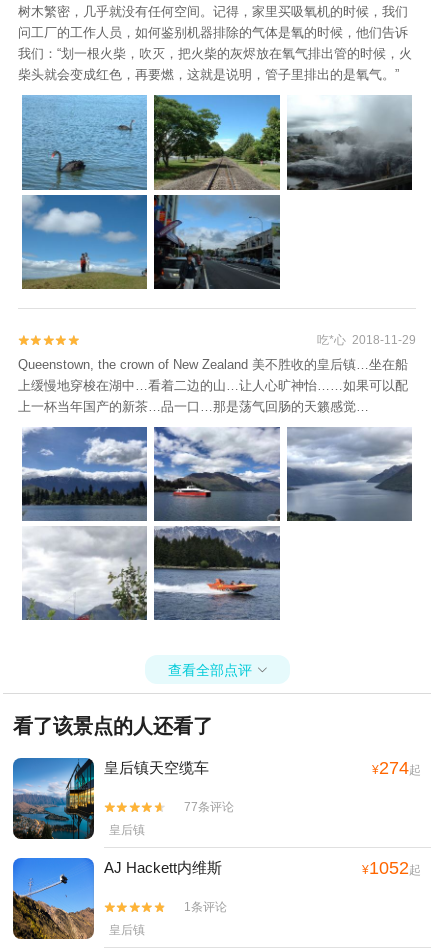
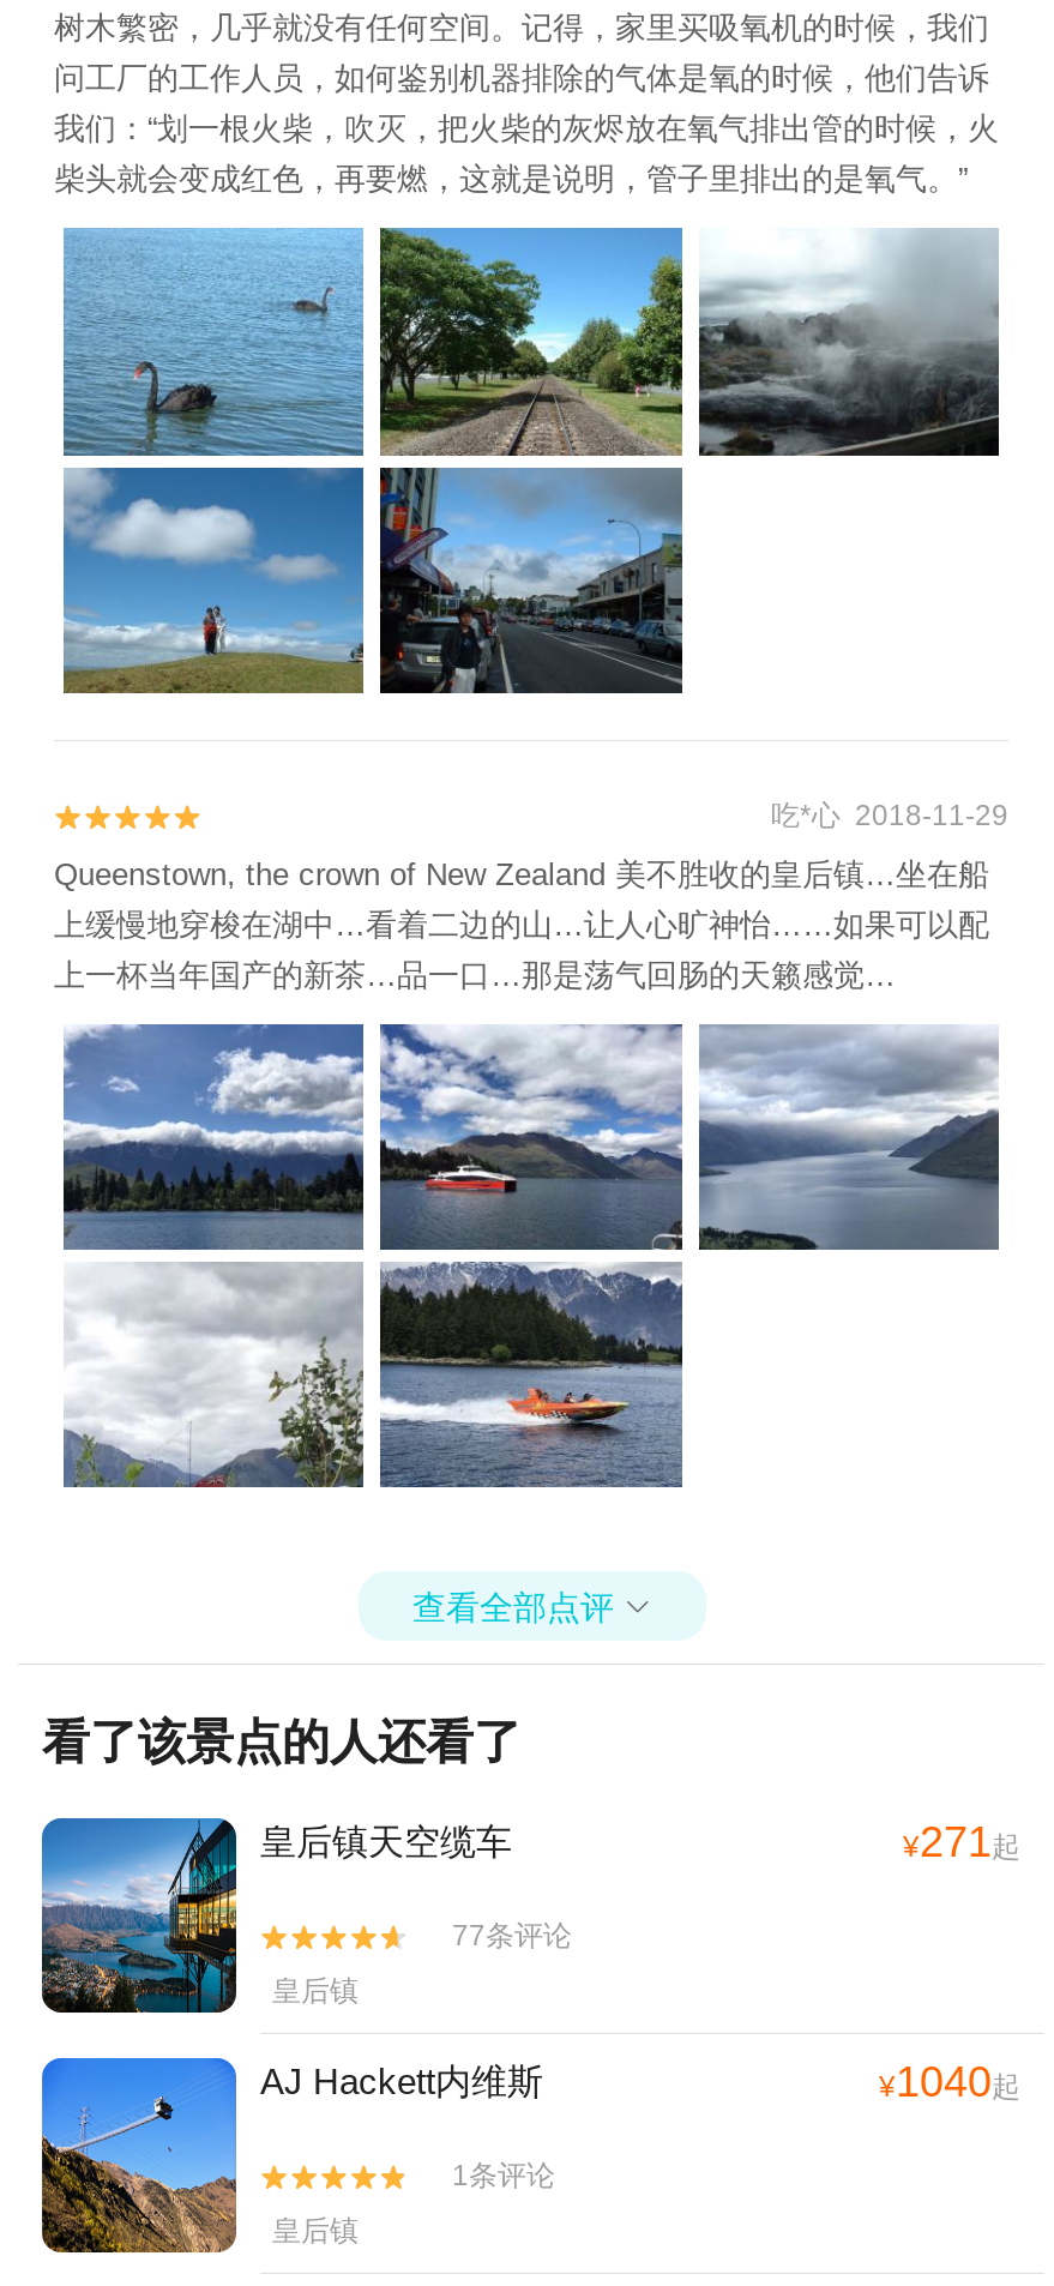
[372,758,421,778] ¥274起 -> [903,1819,1020,1867] ¥271起
[362,858,421,878] ¥1052起 -> [879,2059,1020,2107] ¥1040起

